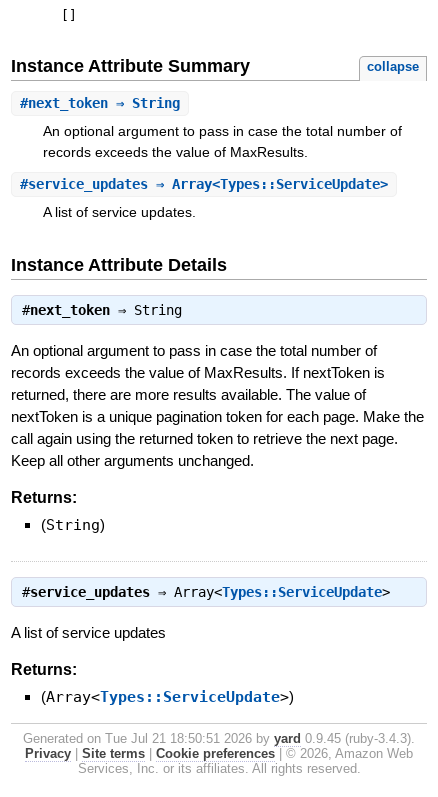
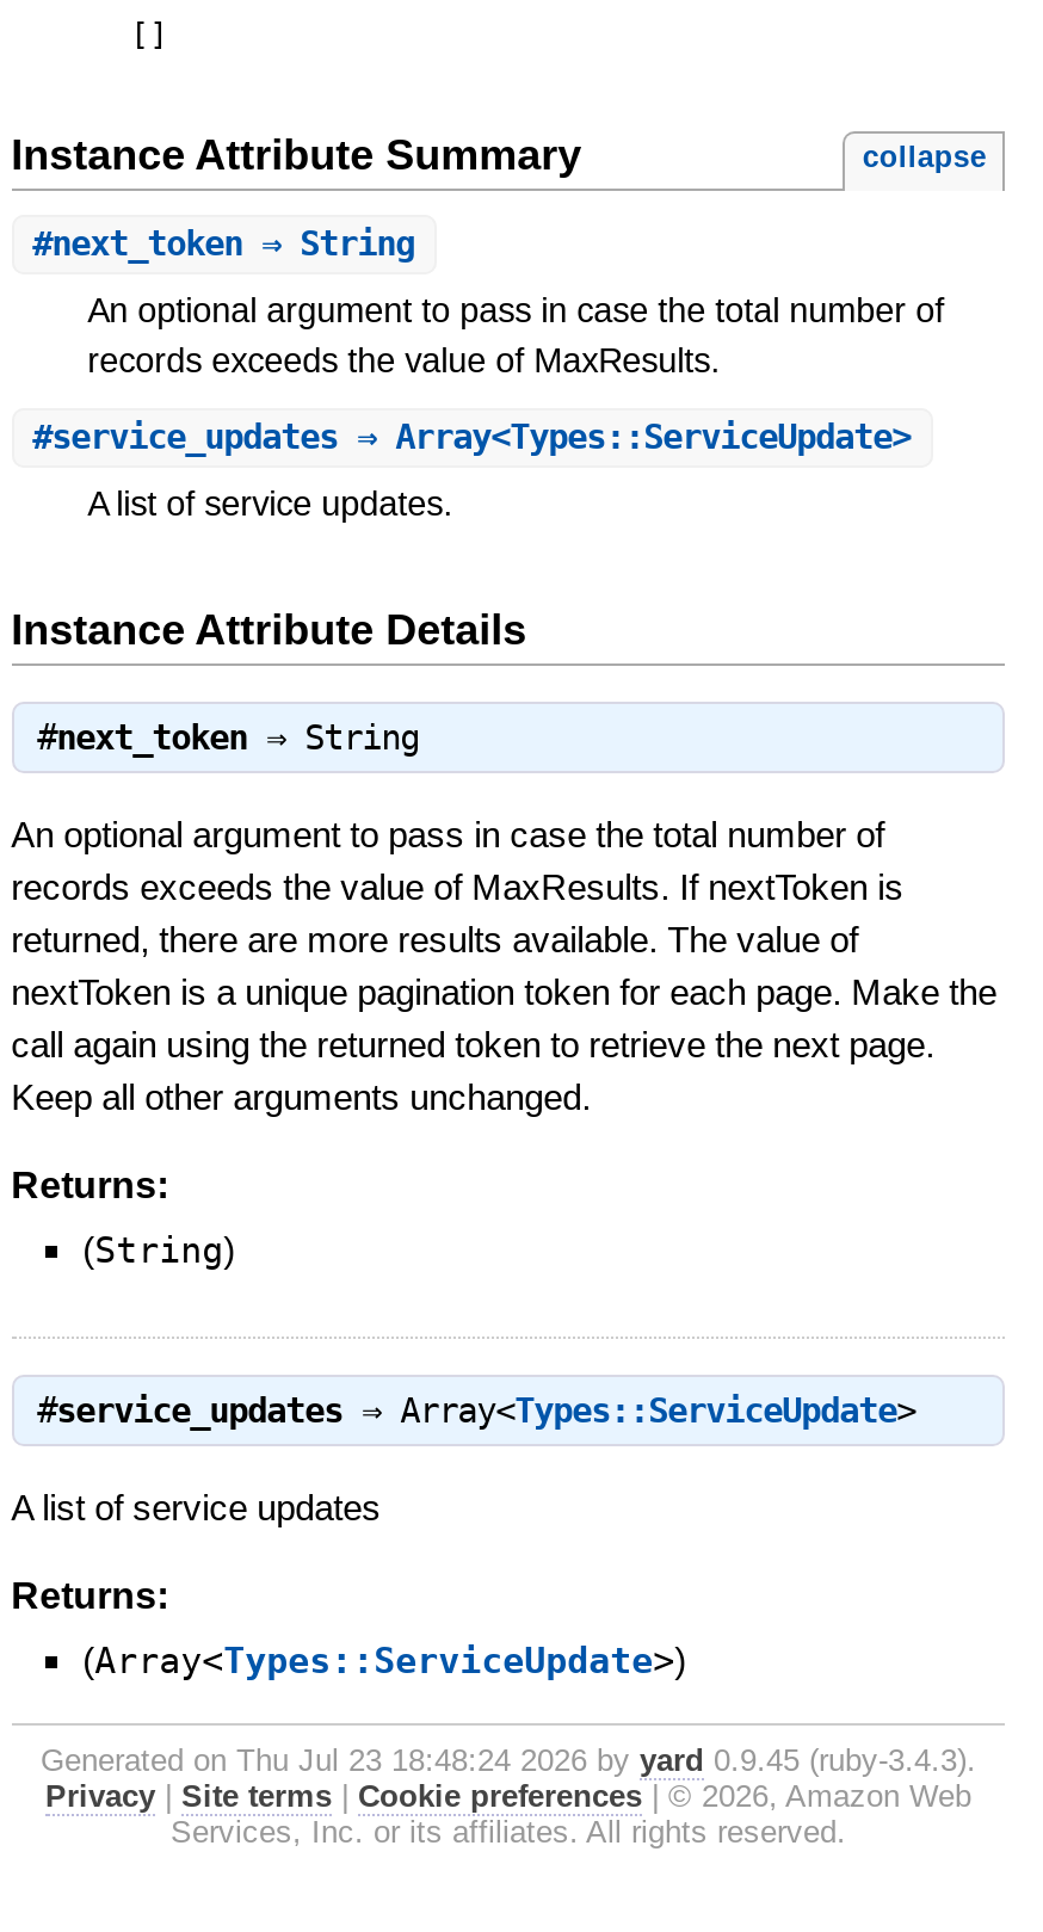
[23,731,415,746] Generated on Tue Jul 21 18:50:51 2026 by yard 0.9.45 (ruby-3.4.3). -> [41,1743,976,1779] Generated on Thu Jul 23 18:48:24 2026 by yard 0.9.45 (ruby-3.4.3).

